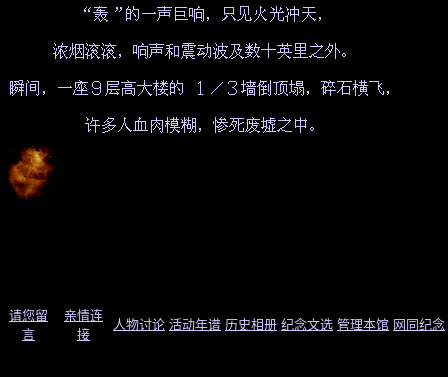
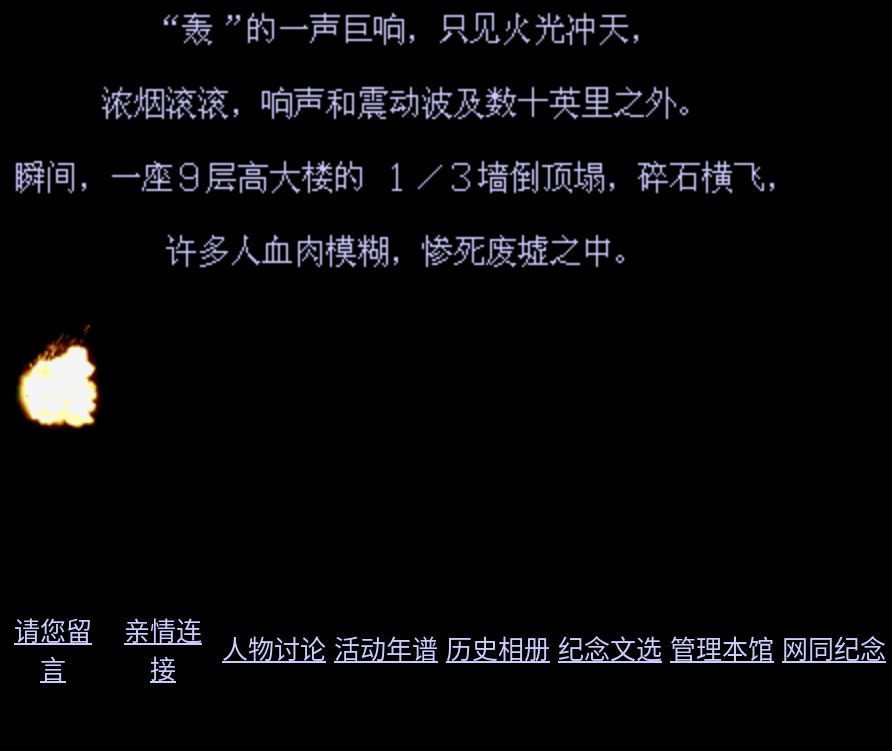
[7,145,56,214] [image] -> [14,297,104,431] [image]

